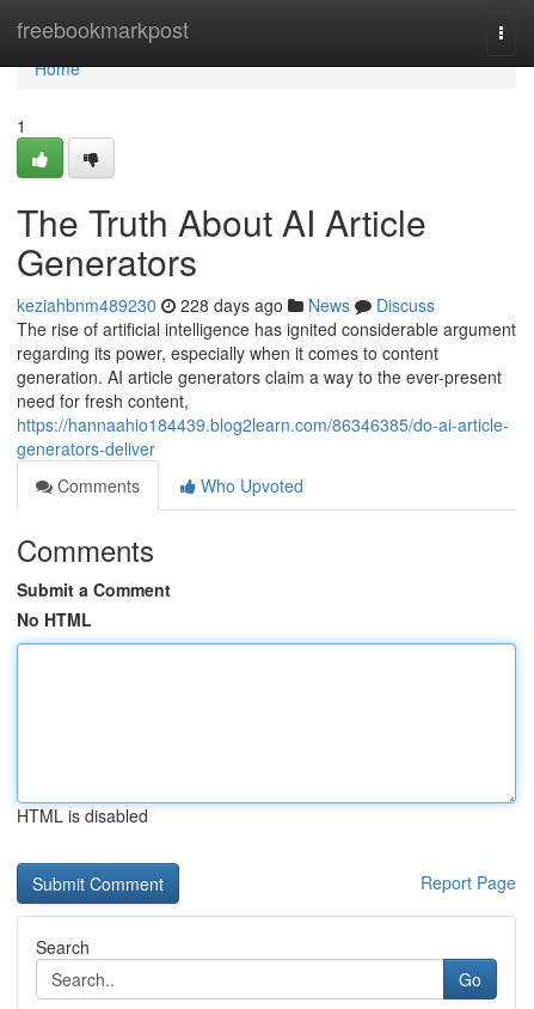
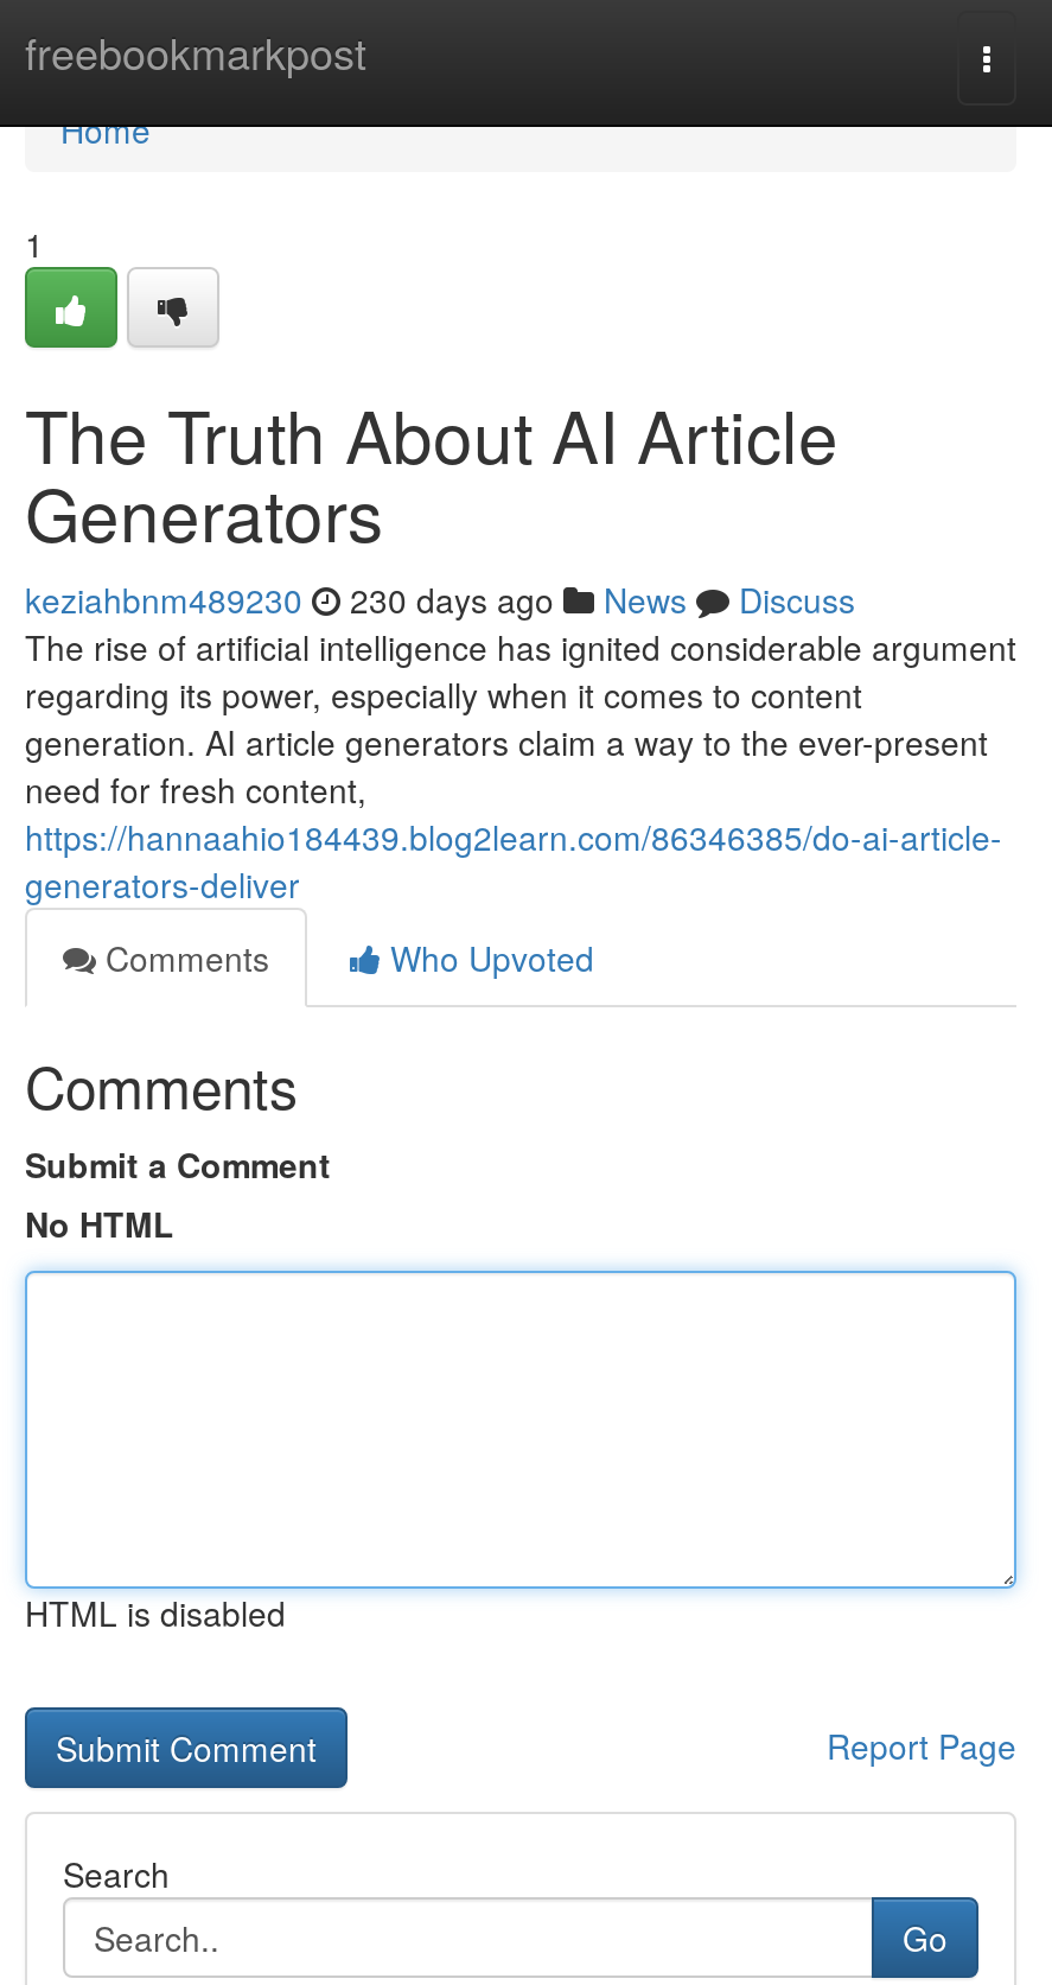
[17,293,435,317] keziahbnm489230 228 days ago News Discuss -> [25,575,855,623] keziahbnm489230 230 days ago News Discuss

